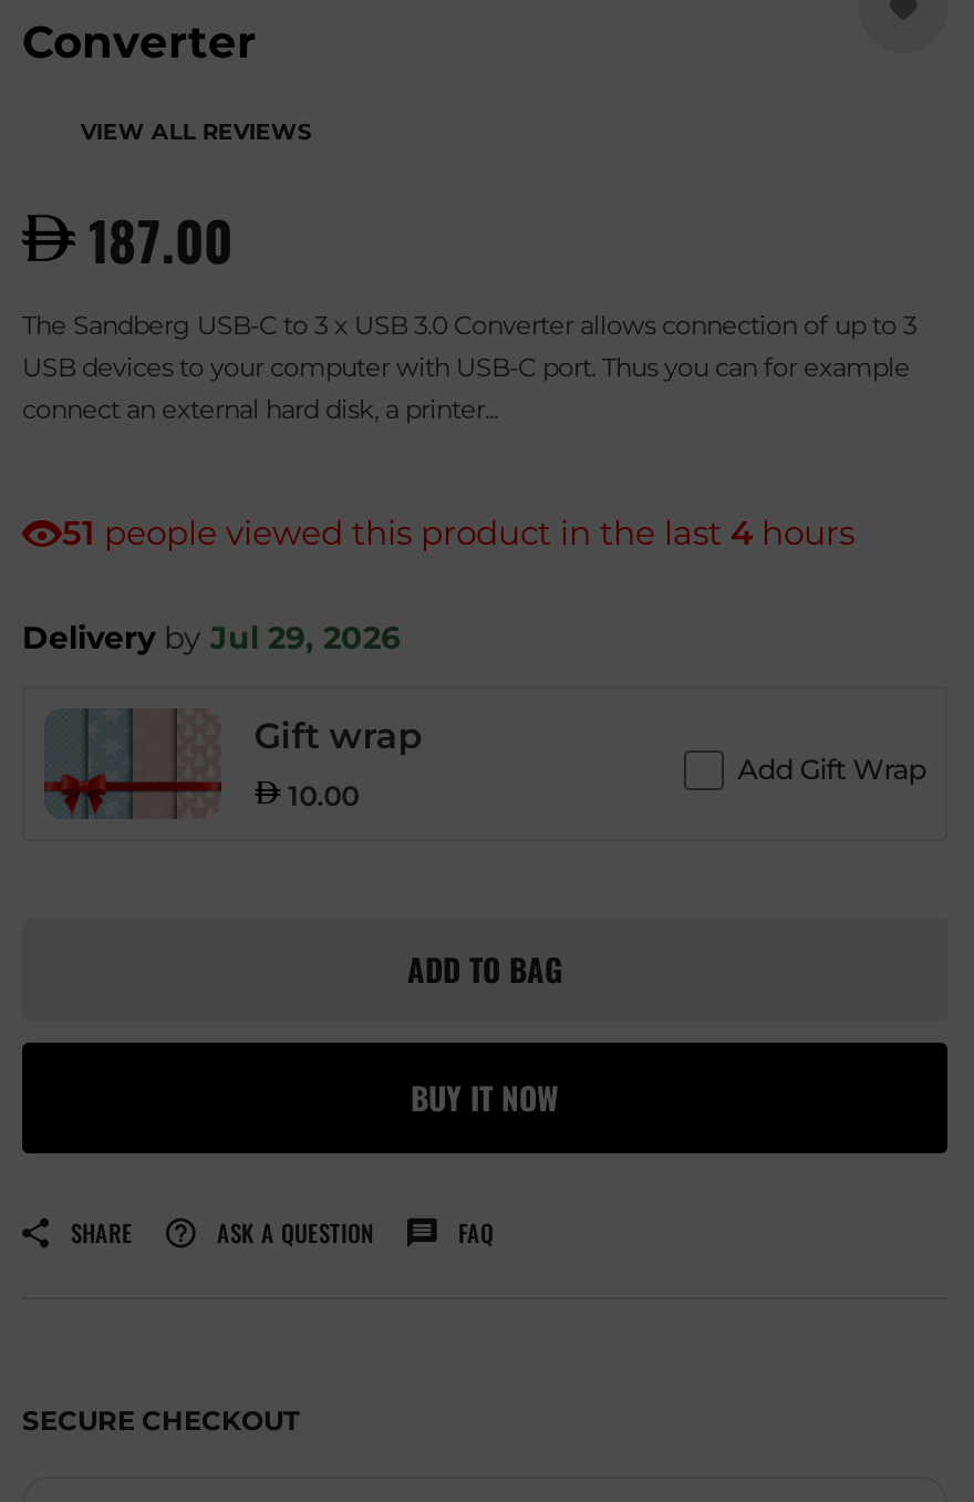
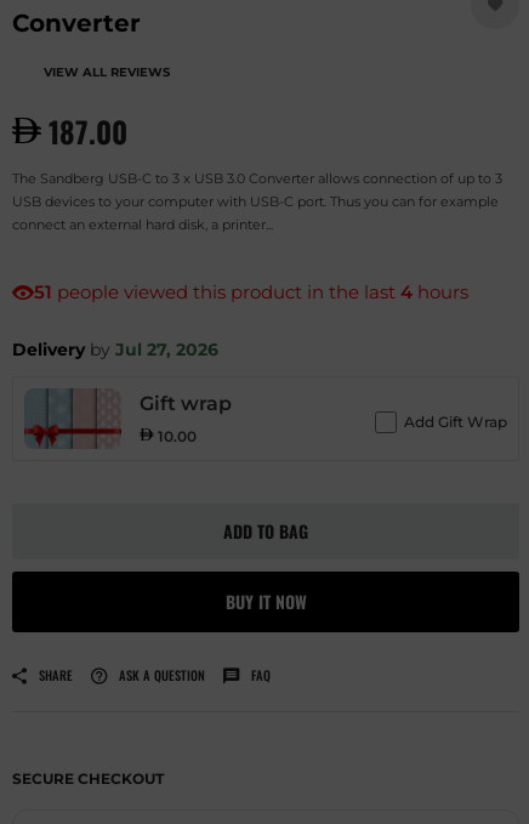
[22,617,401,657] Delivery by Jul 29, 2026 -> [12,338,218,360] Delivery by Jul 27, 2026

